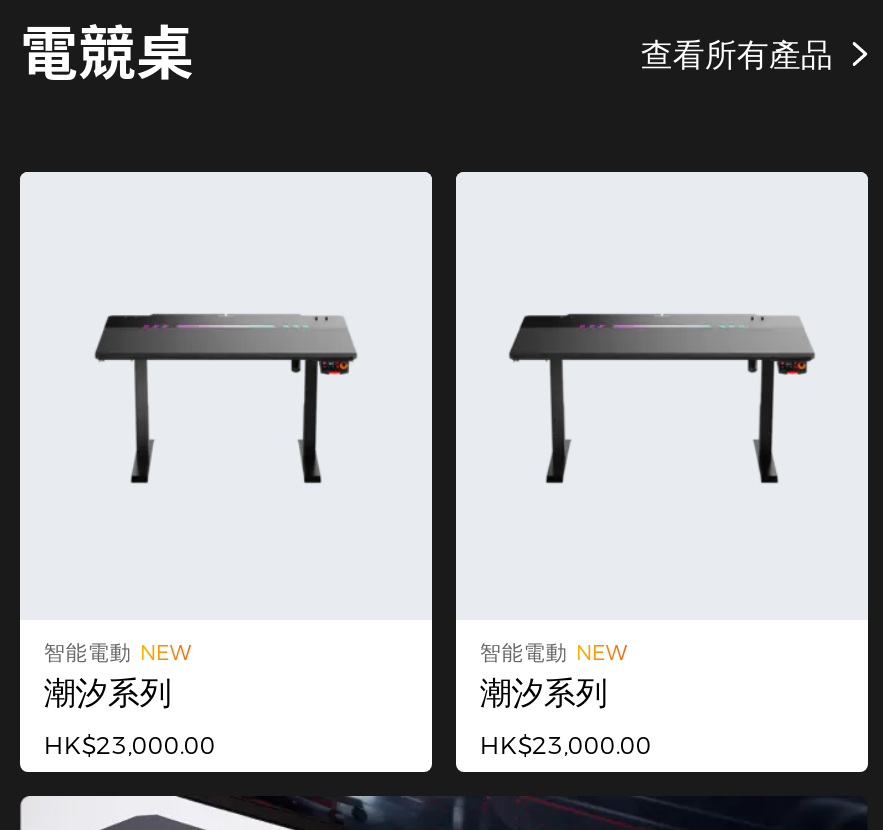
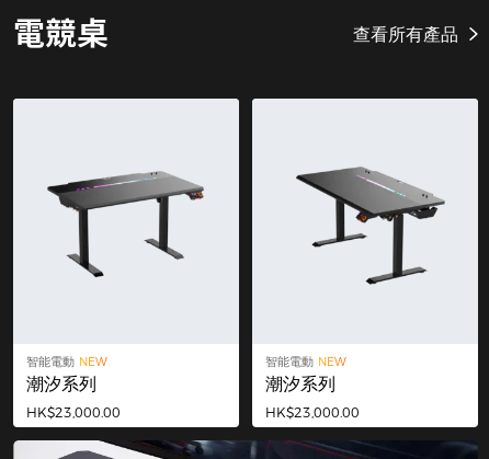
[84,306,366,498] [image] -> [46,171,204,278] [image]
[508,298,816,510] [image] -> [282,167,448,285] [image]

